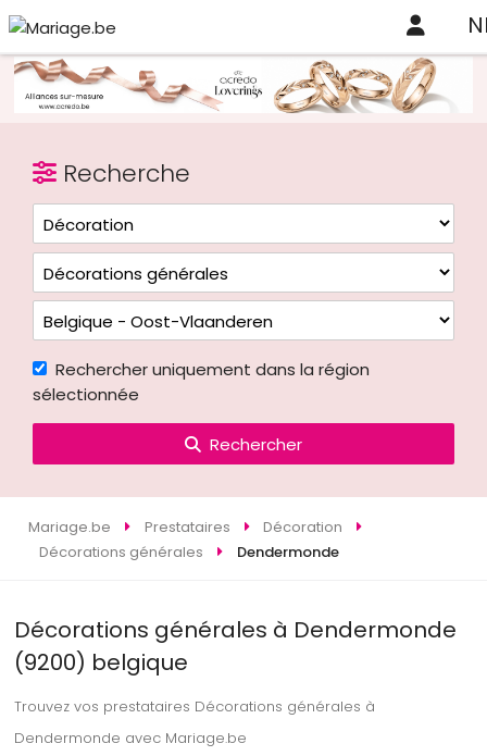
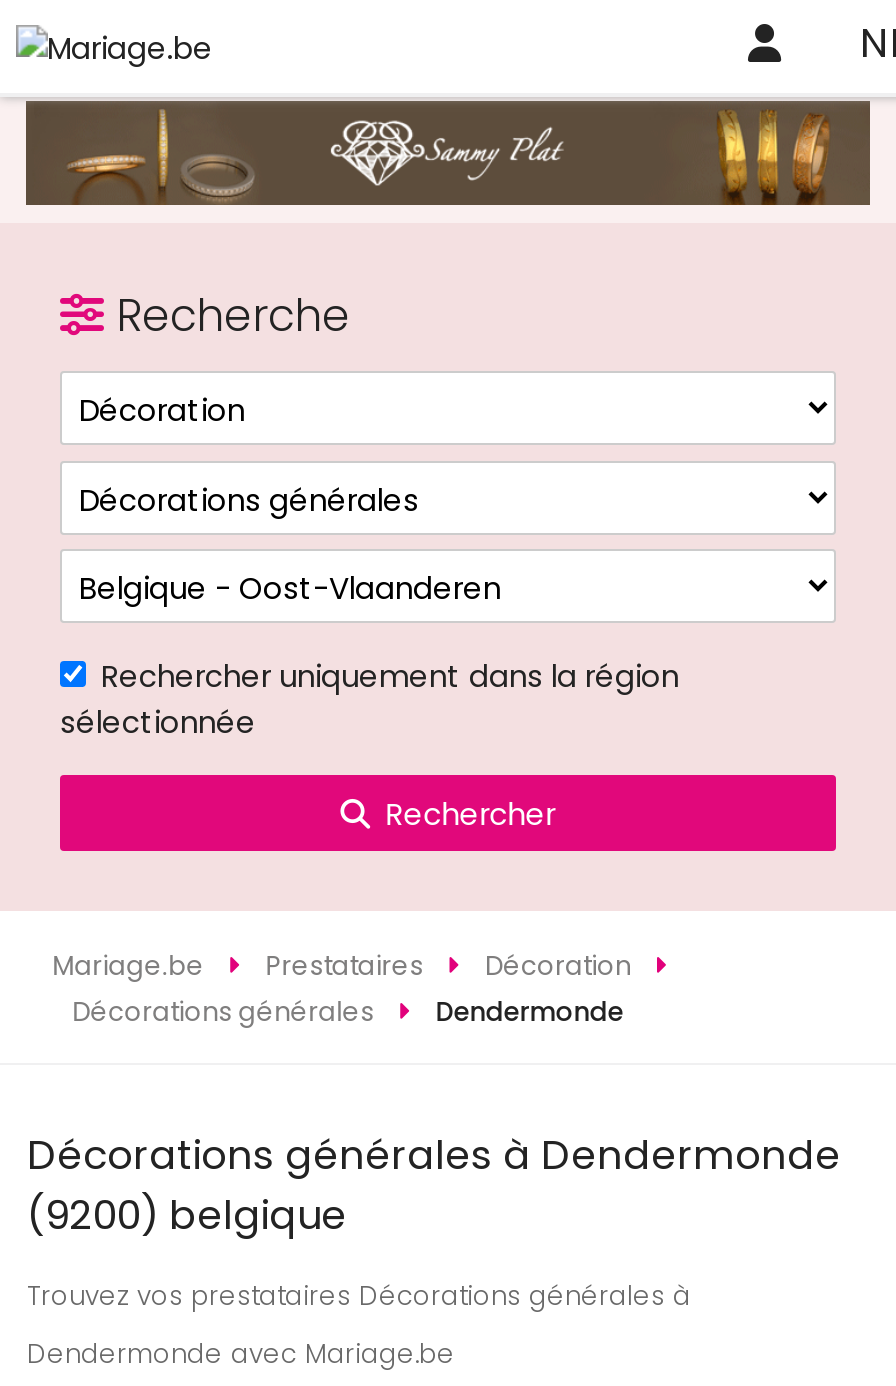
[14,57,473,113] [image] -> [24,99,872,207] [image]

